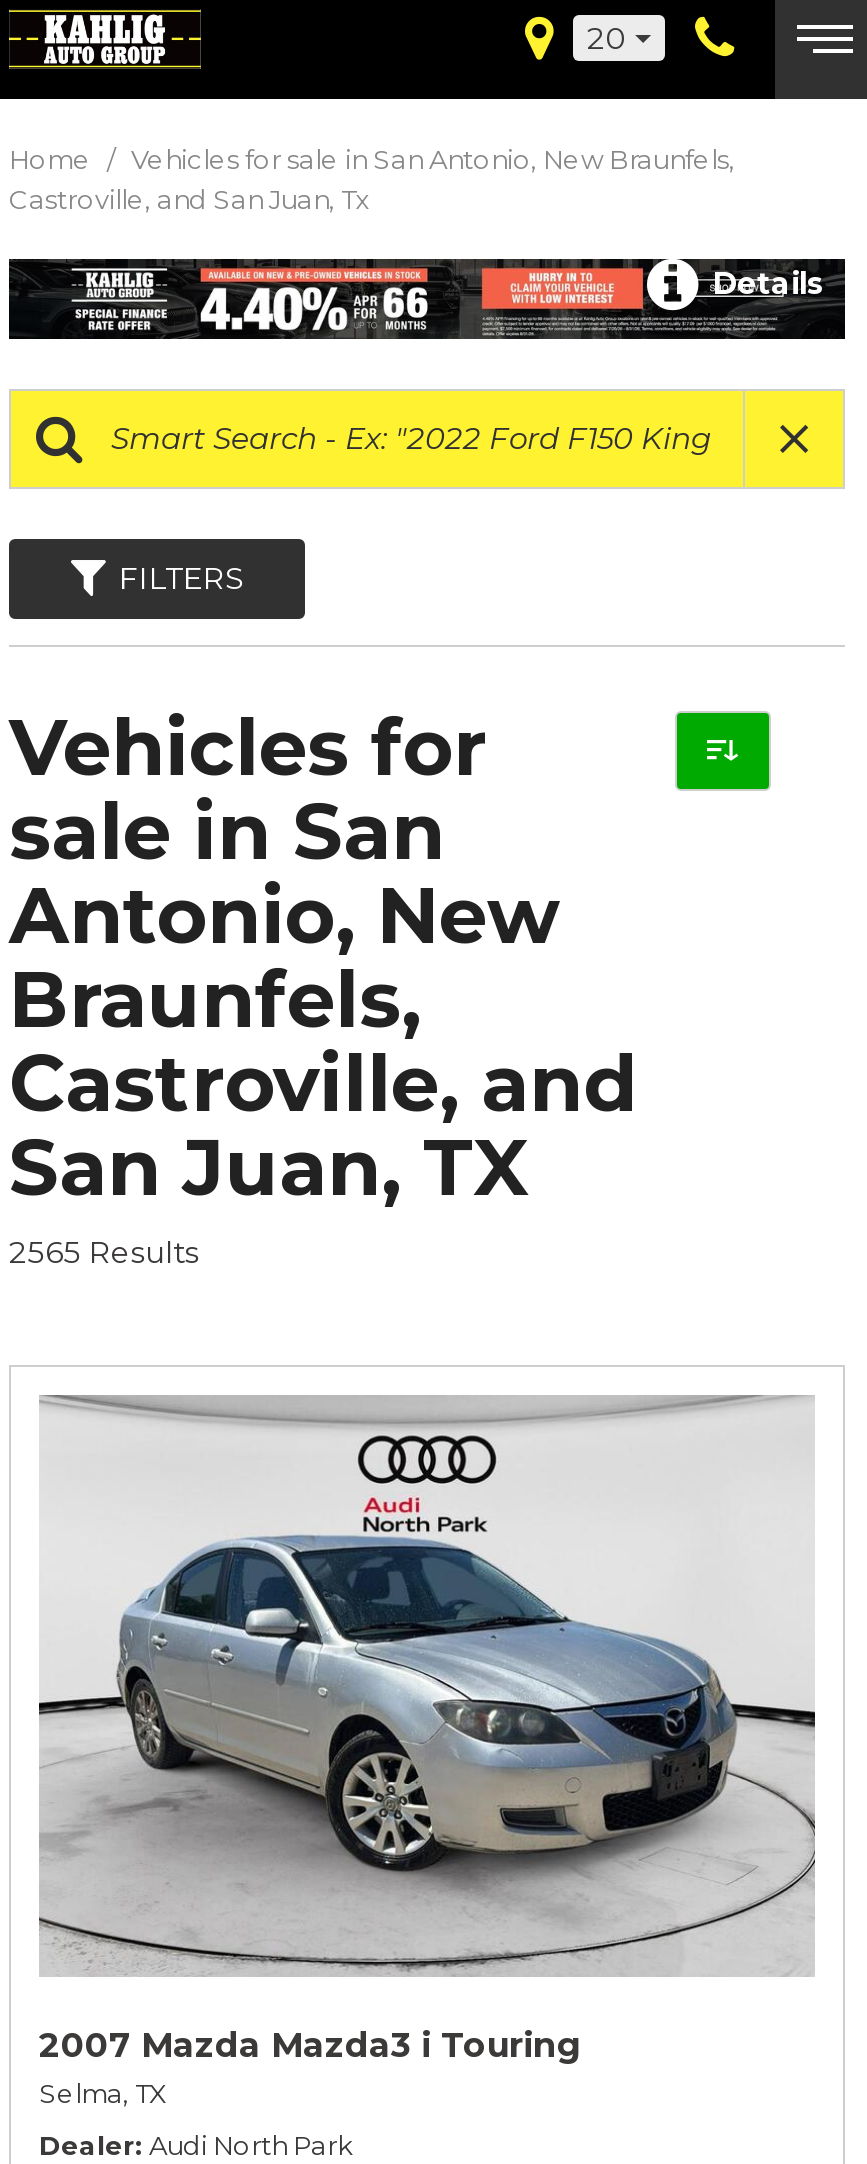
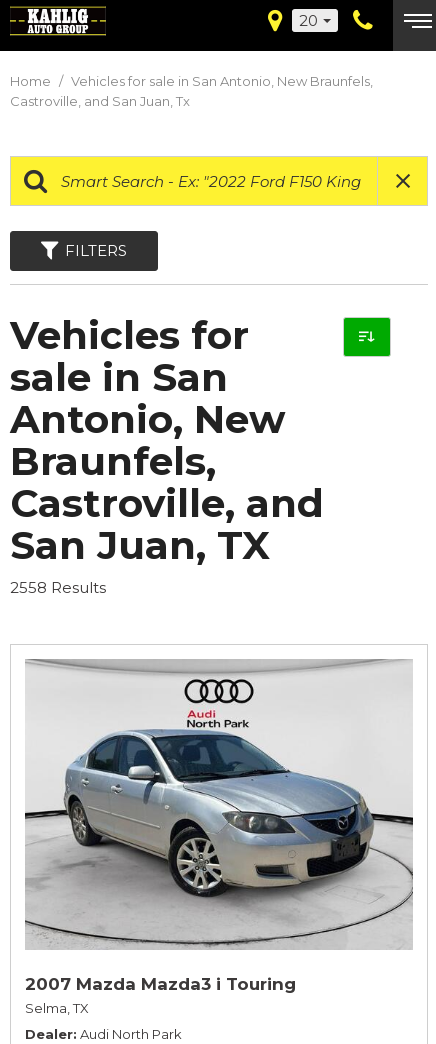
[705,265,825,303] Details -> none
[9,1232,199,1270] 2565 Results -> [10,578,106,597] 2558 Results

